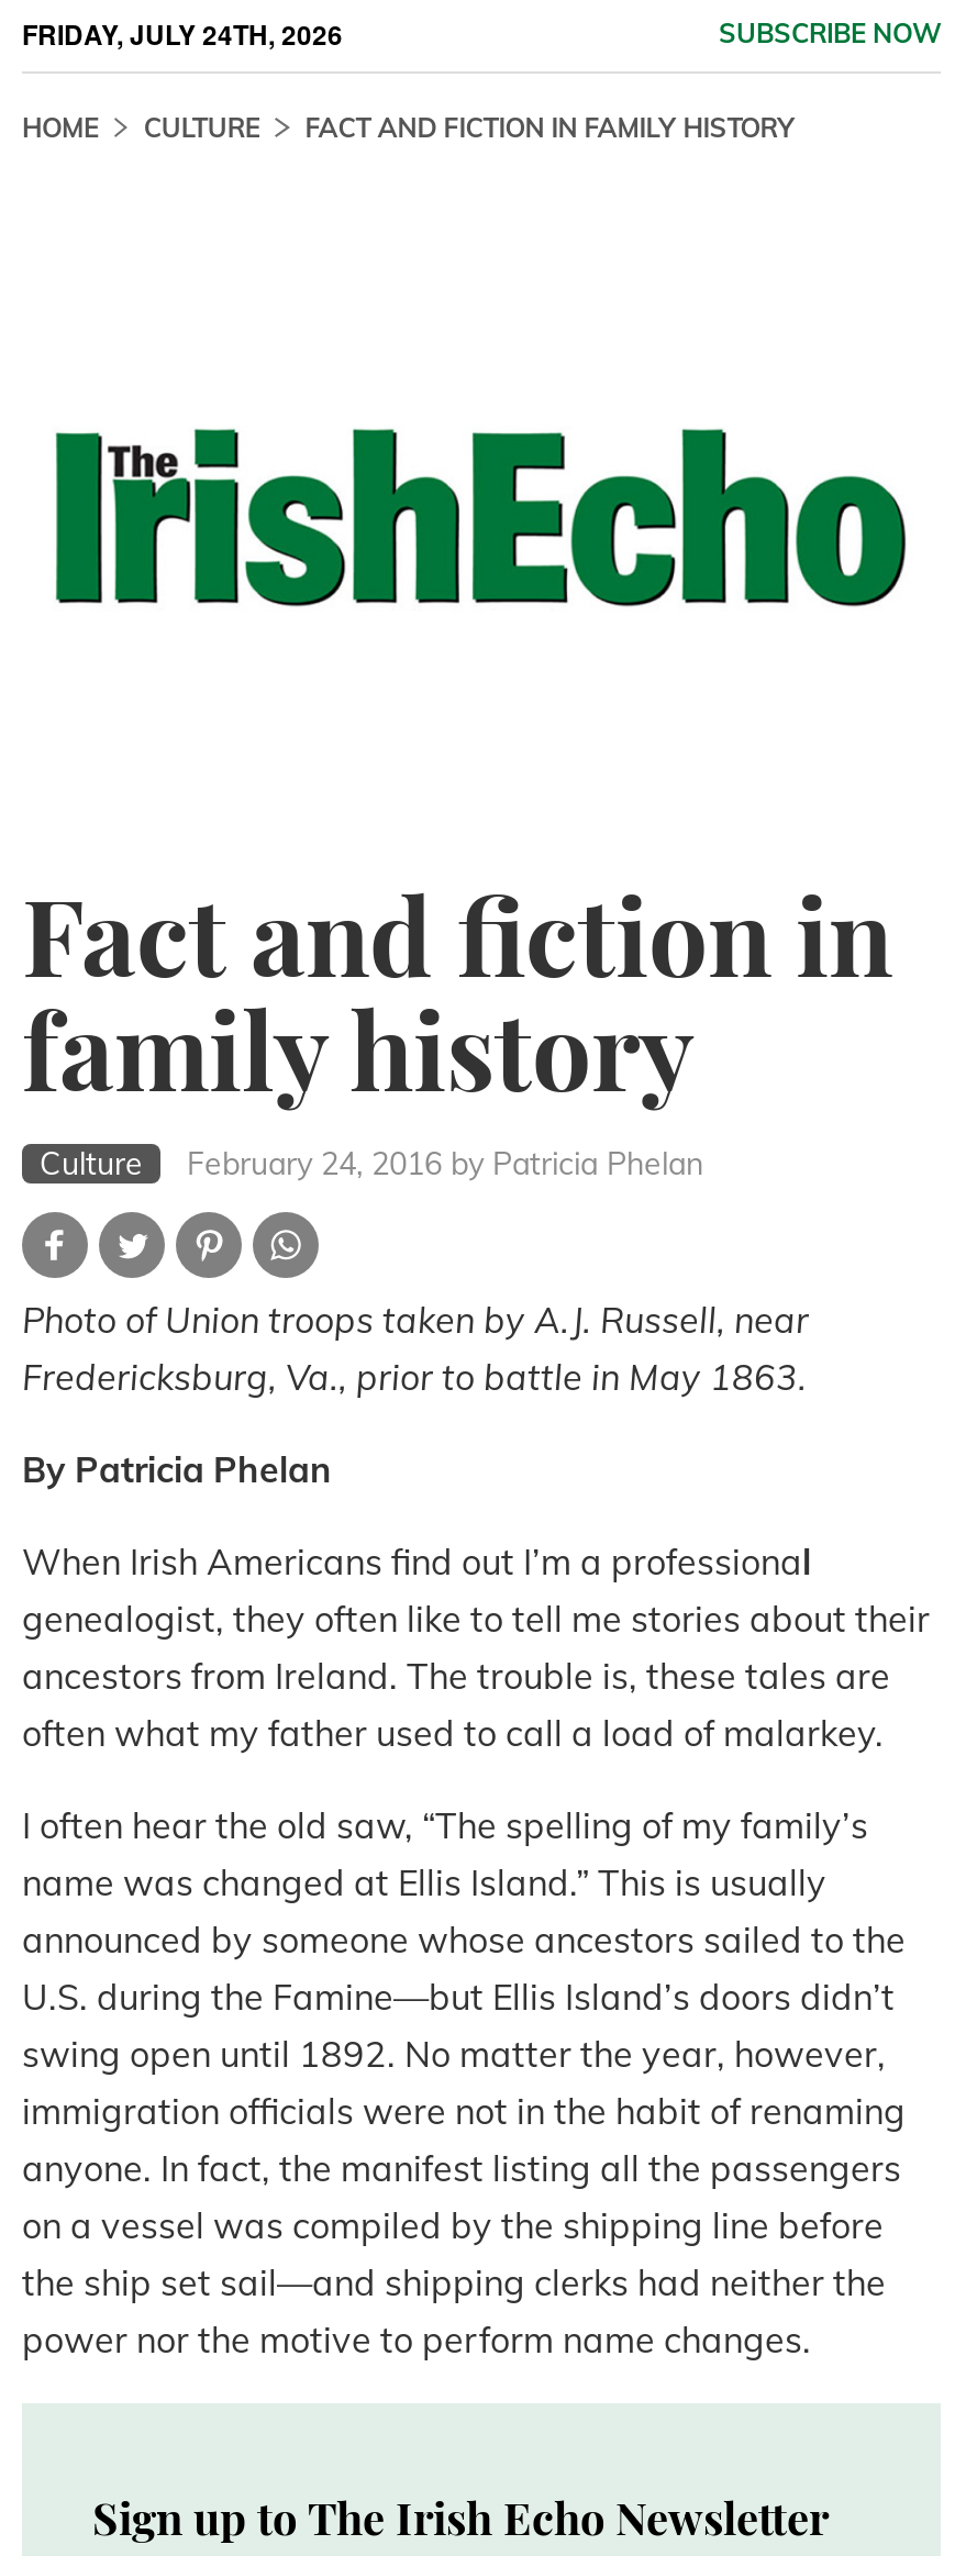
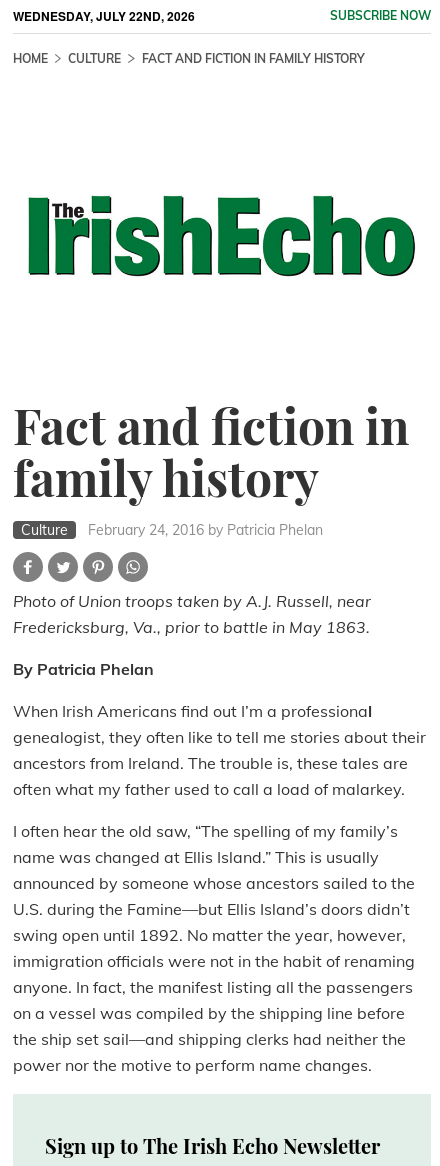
[22,14,343,53] FRIDAY, JULY 24TH, 2026 -> [13,7,195,25] WEDNESDAY, JULY 22ND, 2026

